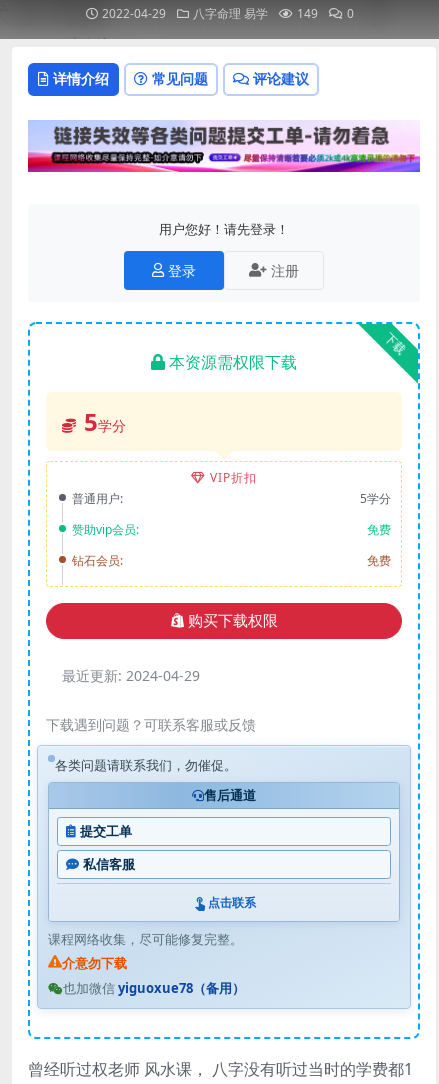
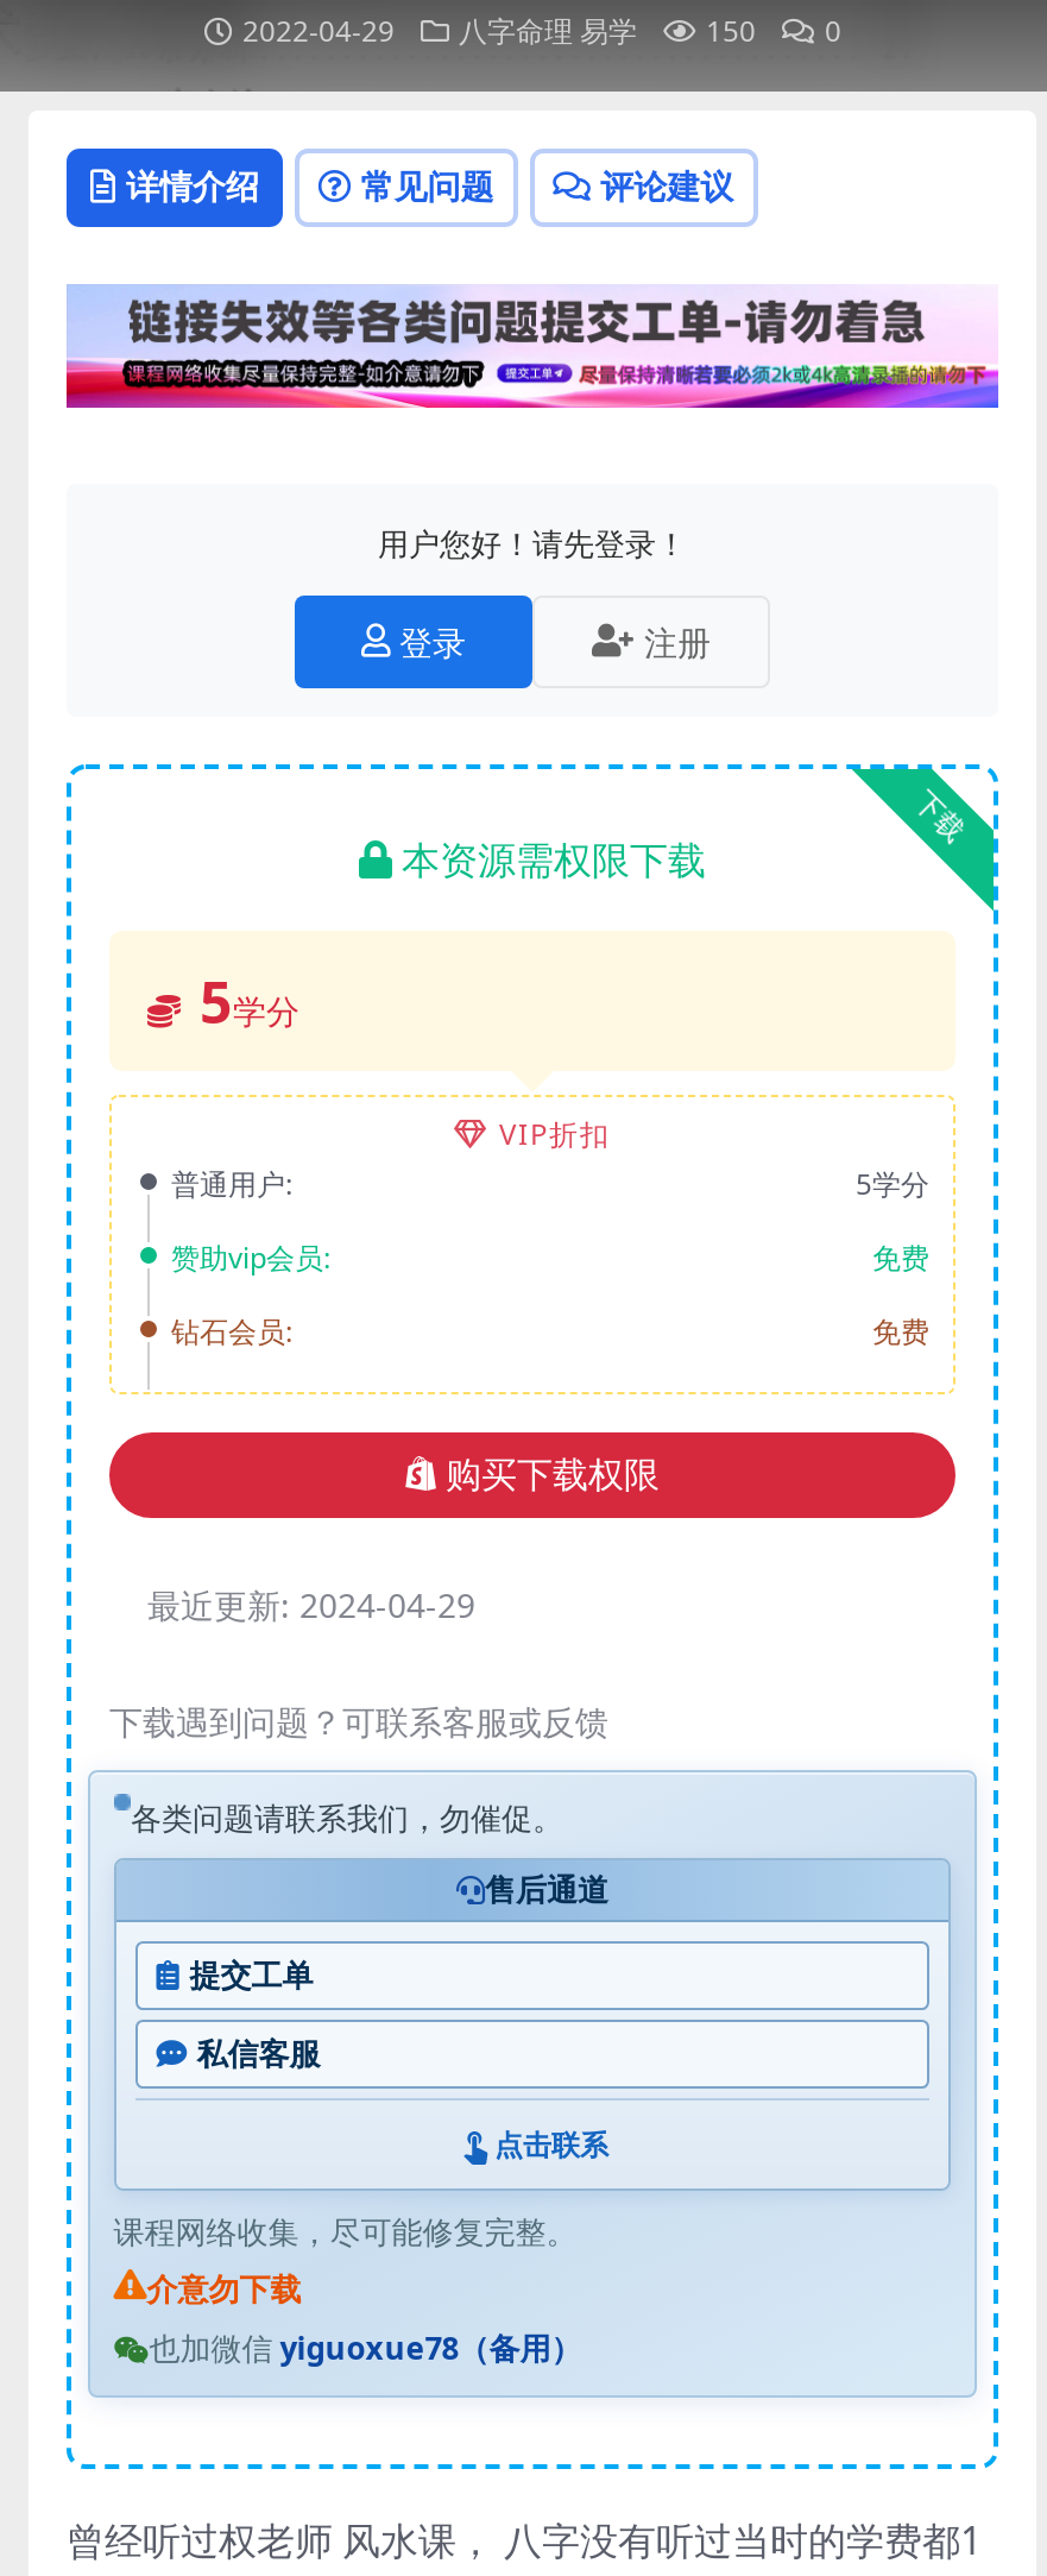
[102,5,354,22] 2022-04-29 八字命理 易学 149 0 -> [242,11,841,51] 2022-04-29 八字命理 易学 150 0

